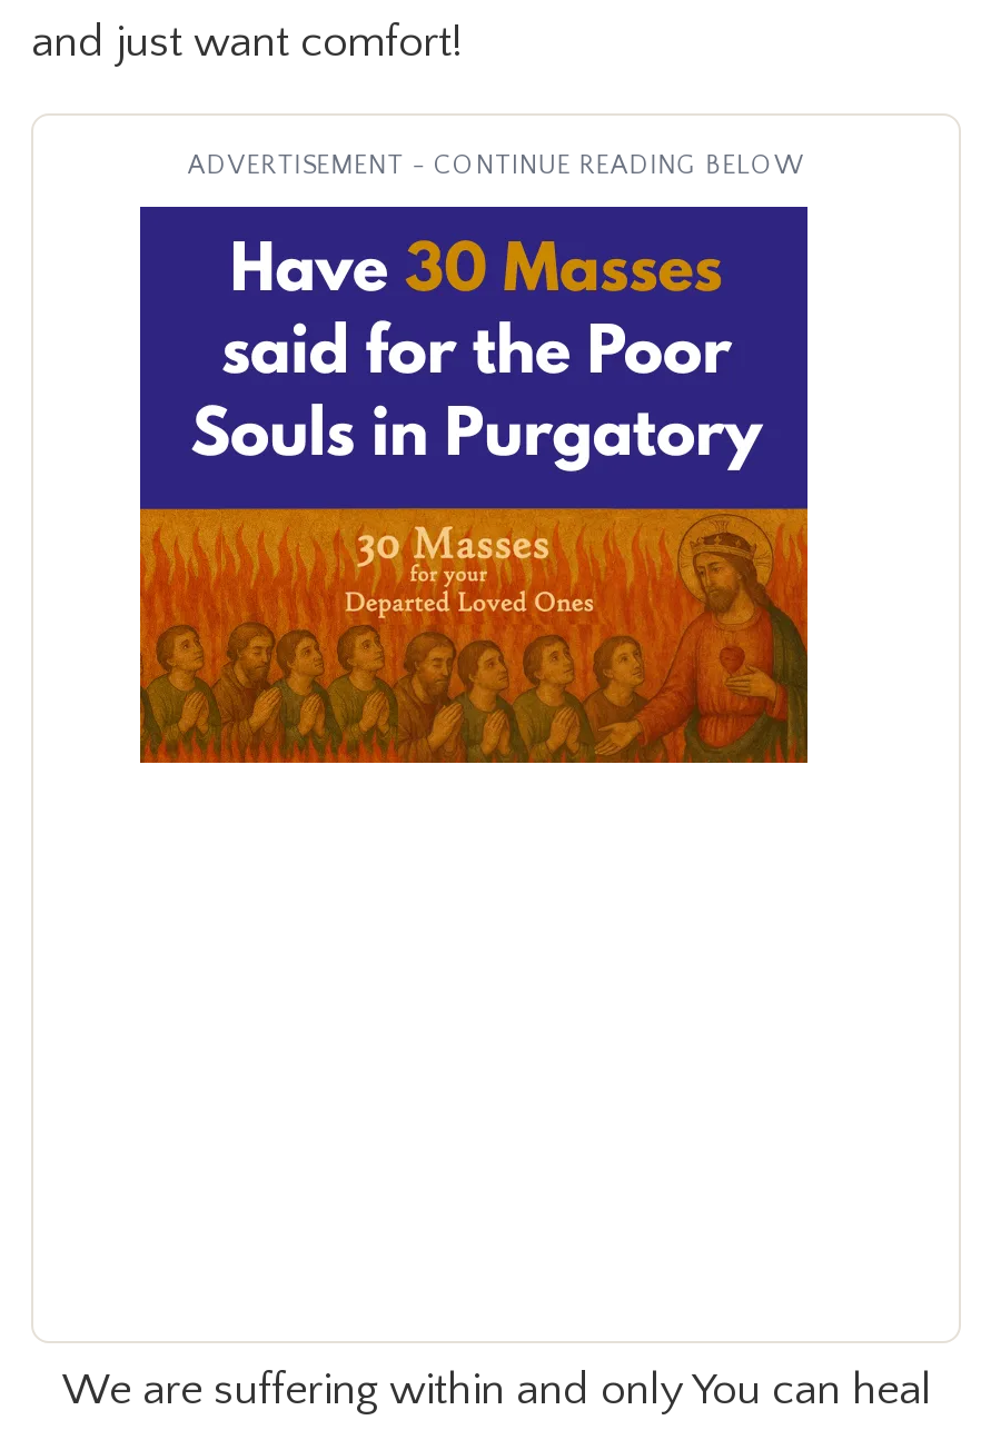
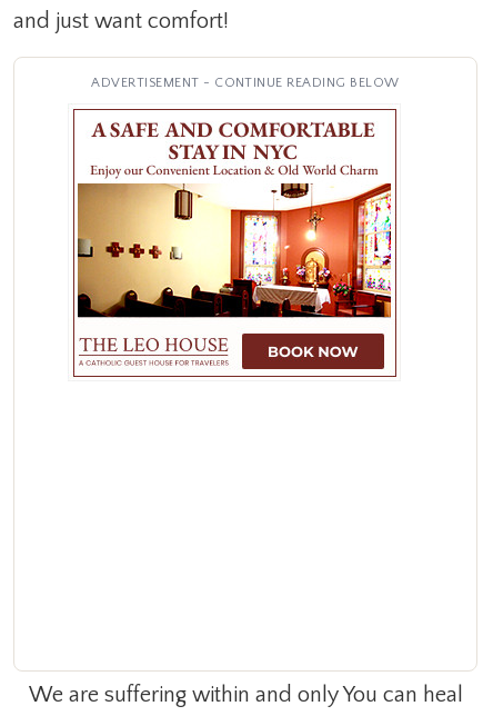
[138,205,810,765] [image] -> [68,103,401,381] [image]

